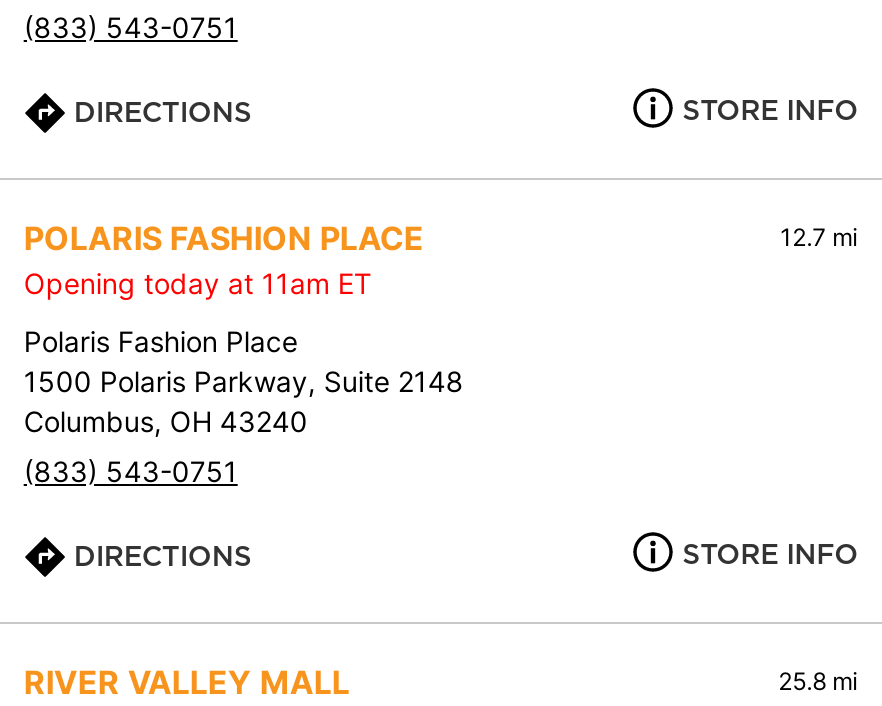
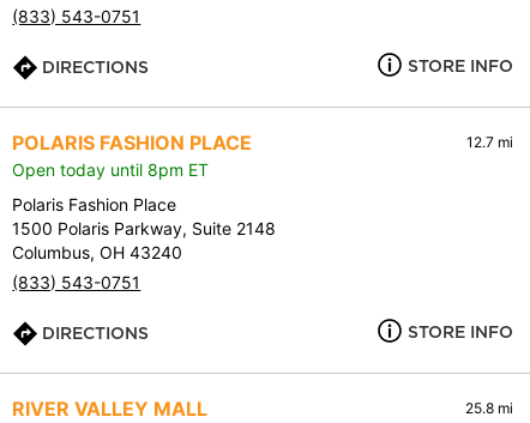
[24,266,372,300] Opening today at 11am ET -> [12,159,209,180] Open today until 8pm ET

